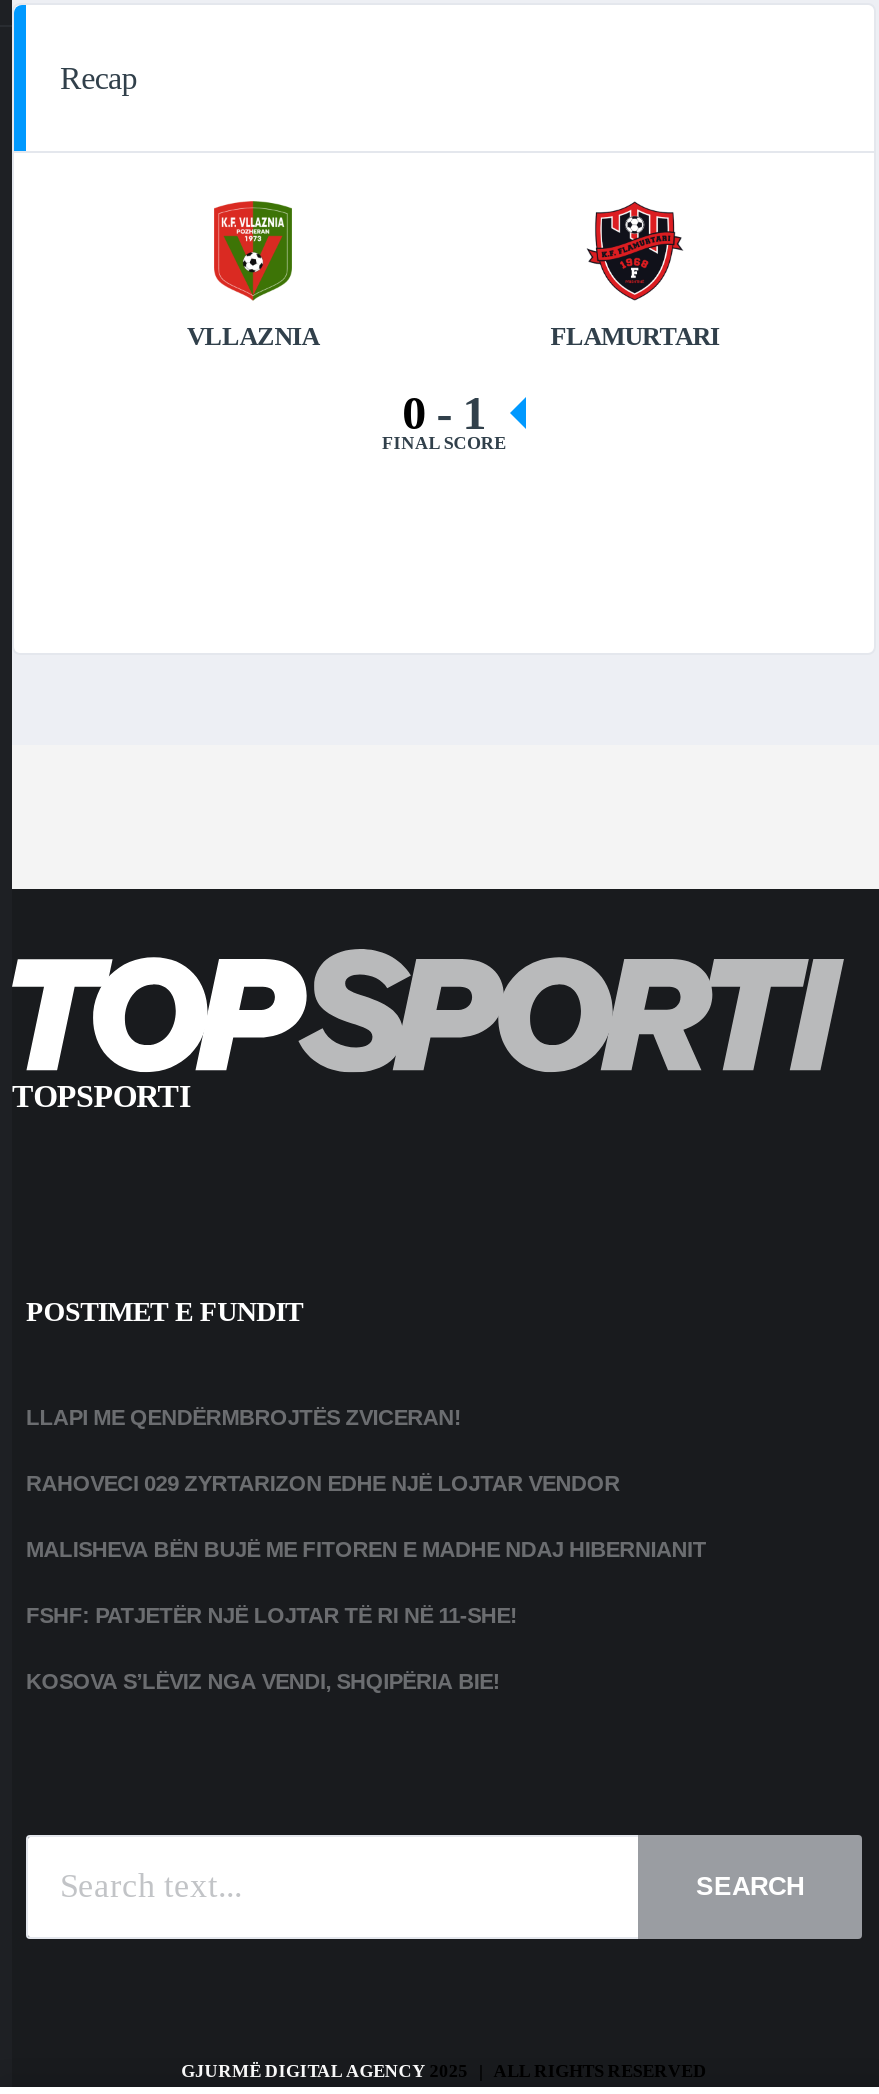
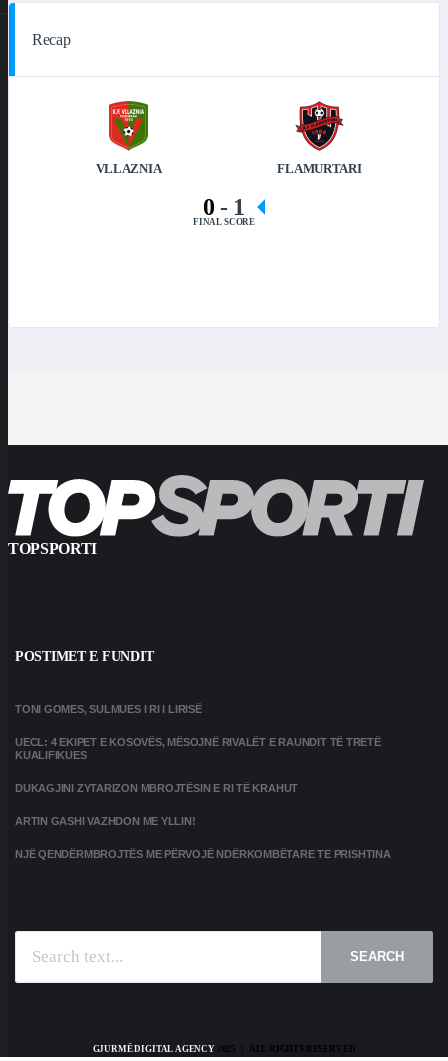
[26,1404,462,1428] LLAPI ME QENDËRMBROJTËS ZVICERAN! -> [15,703,202,715] TONI GOMES, SULMUES I RI I LIRISË
[26,1470,620,1494] RAHOVECI 029 ZYRTARIZON EDHE NJË LOJTAR VENDOR -> [15,736,381,761] UECL: 4 EKIPET E KOSOVËS, MËSOJNË RIVALËT E RAUNDIT TË TRETË | KUALIFIKUES
[26,1536,706,1560] MALISHEVA BËN BUJË ME FITOREN E MADHE NDAJ HIBERNIANIT -> [15,782,298,794] DUKAGJINI ZYTARIZON MBROJTËSIN E RI TË KRAHUT
[26,1602,518,1626] FSHF: PATJETËR NJË LOJTAR TË RI NË 11-SHE! -> [15,815,196,827] ARTIN GASHI VAZHDON ME YLLIN!
[26,1668,500,1692] KOSOVA S’LËVIZ NGA VENDI, SHQIPËRIA BIE! -> [15,848,391,860] NJË QENDËRMBROJTËS ME PËRVOJË NDËRKOMBËTARE TE PRISHTINA

